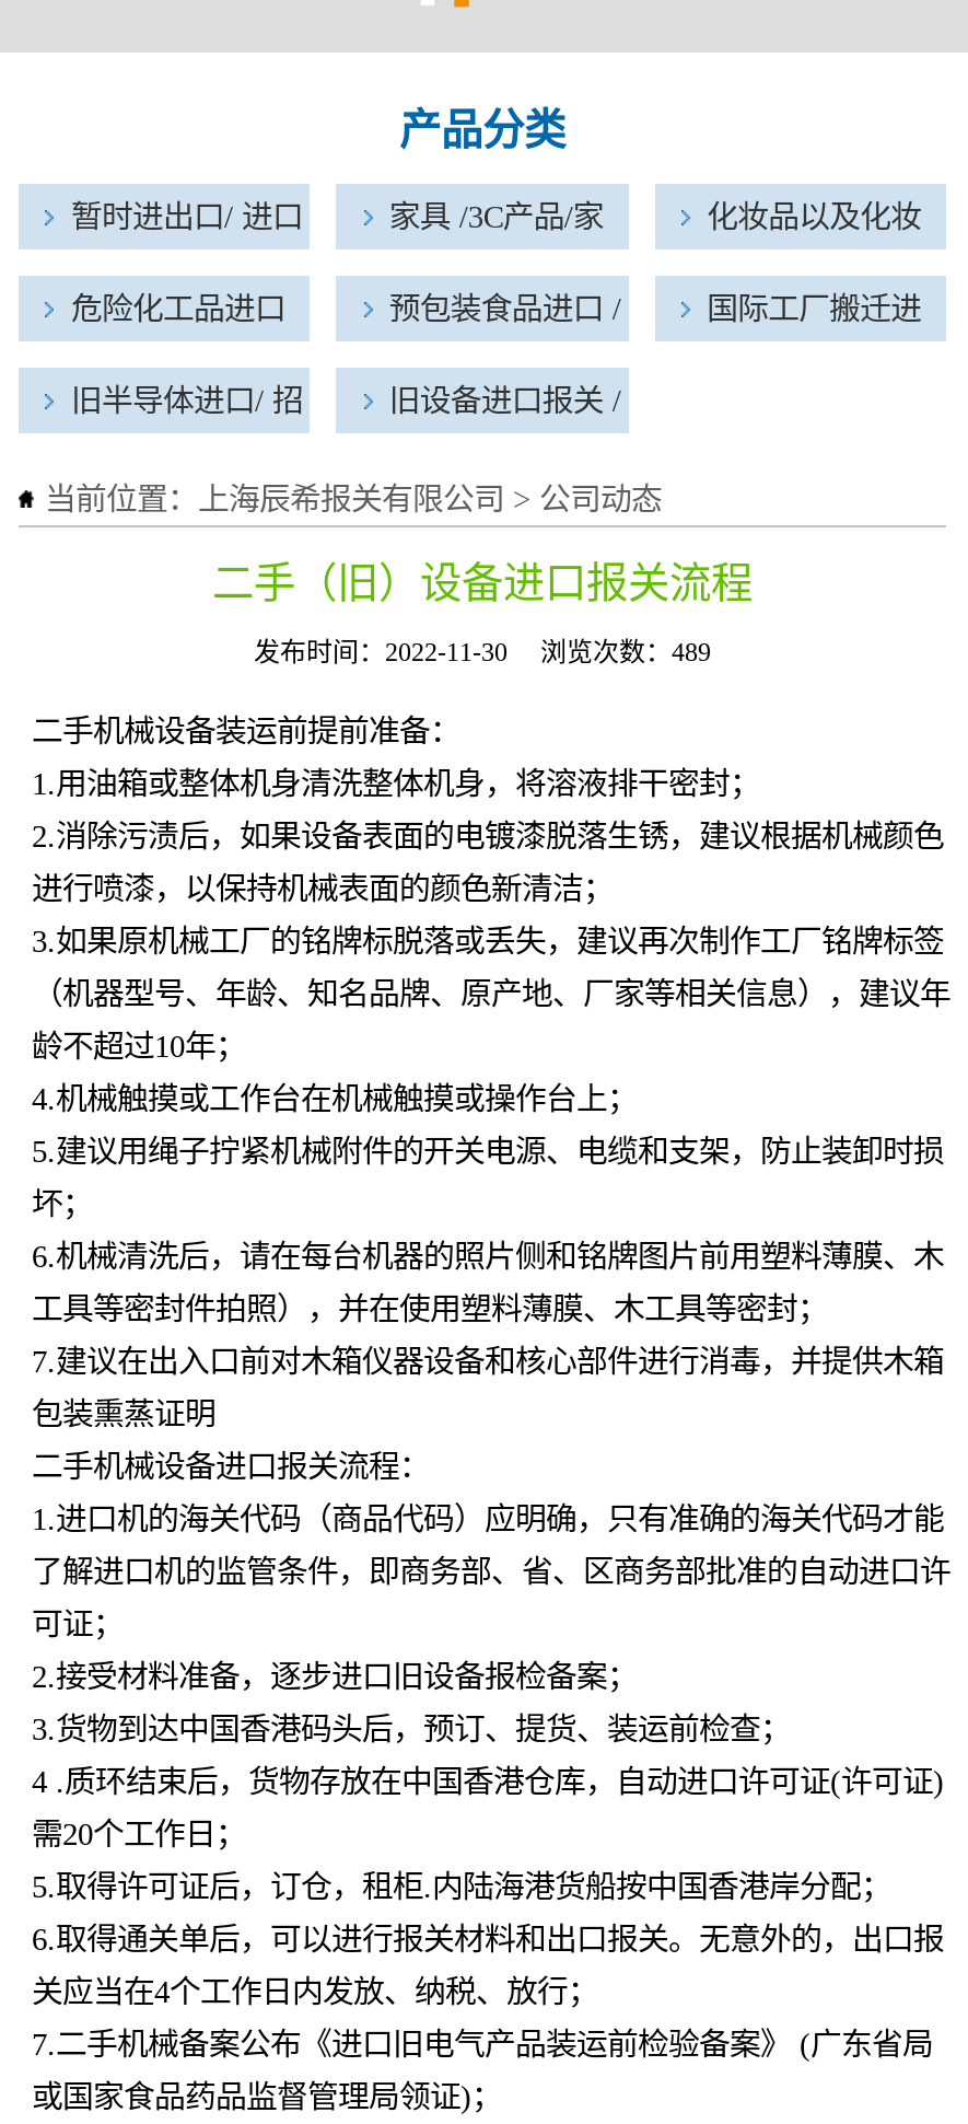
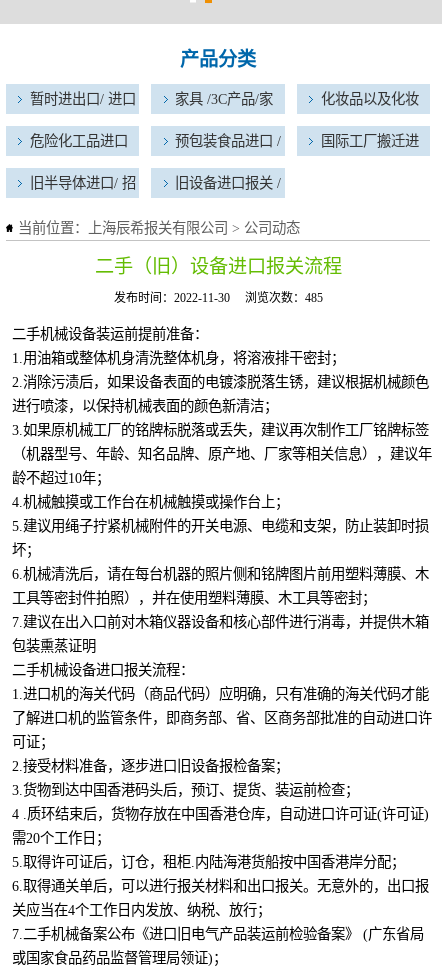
[254,637,711,668] 发布时间：2022-11-30 浏览次数：489 -> [113,291,322,305] 发布时间：2022-11-30 浏览次数：485

